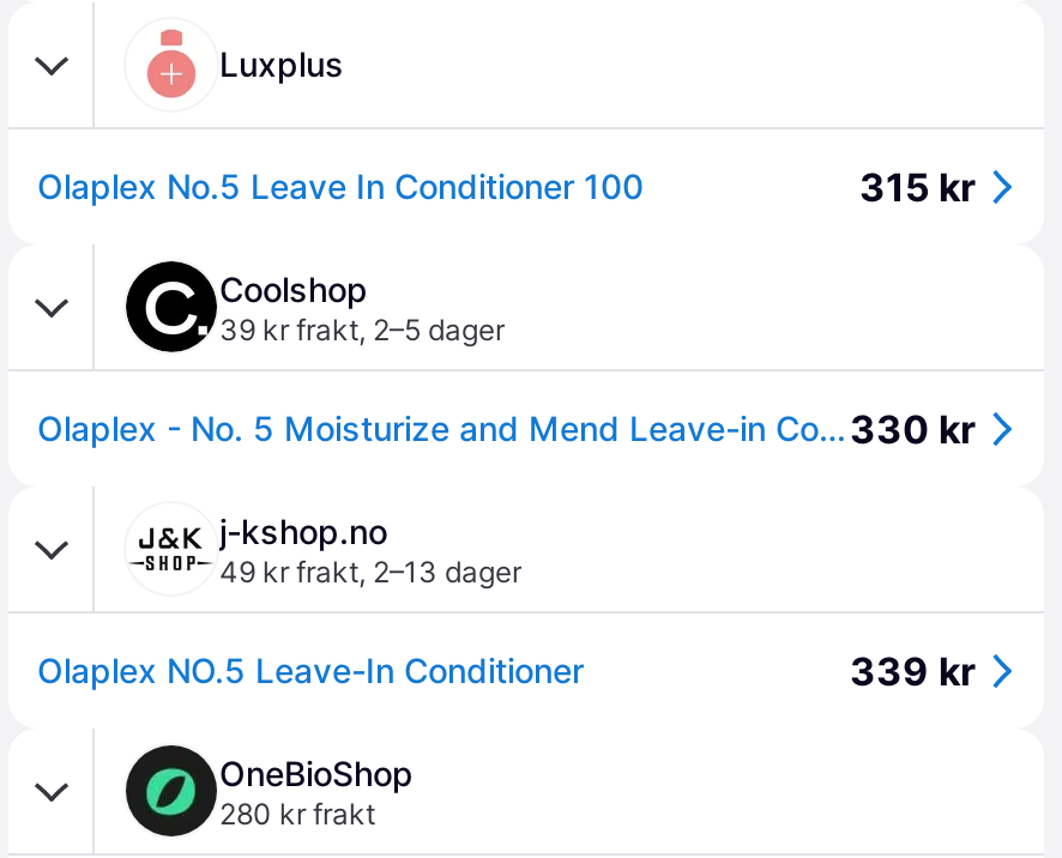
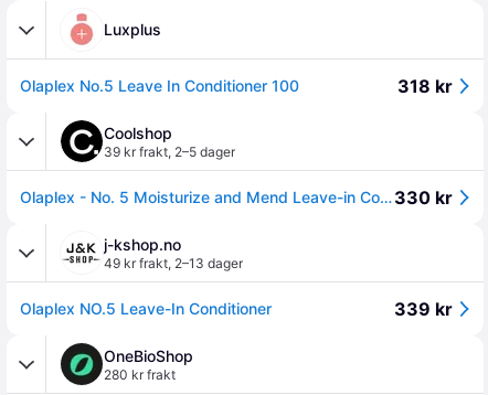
[859,163,977,211] 315 kr -> [397,75,453,97] 318 kr

